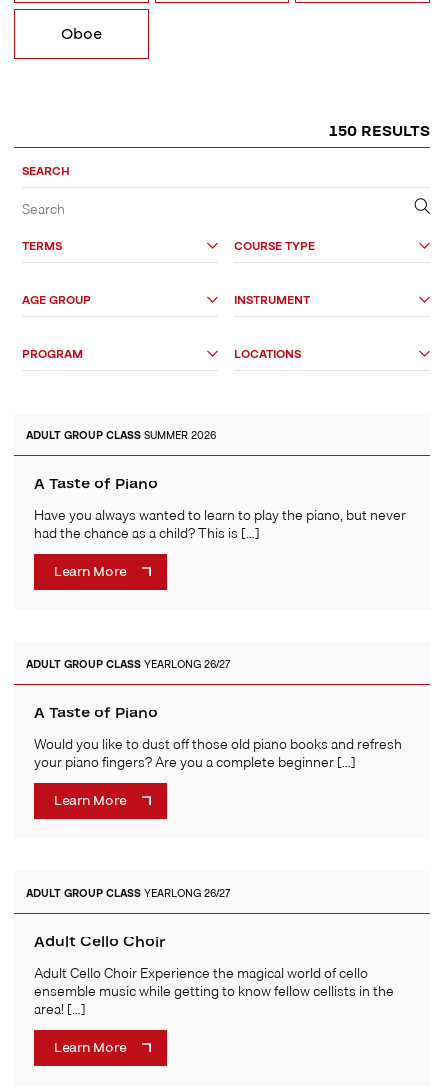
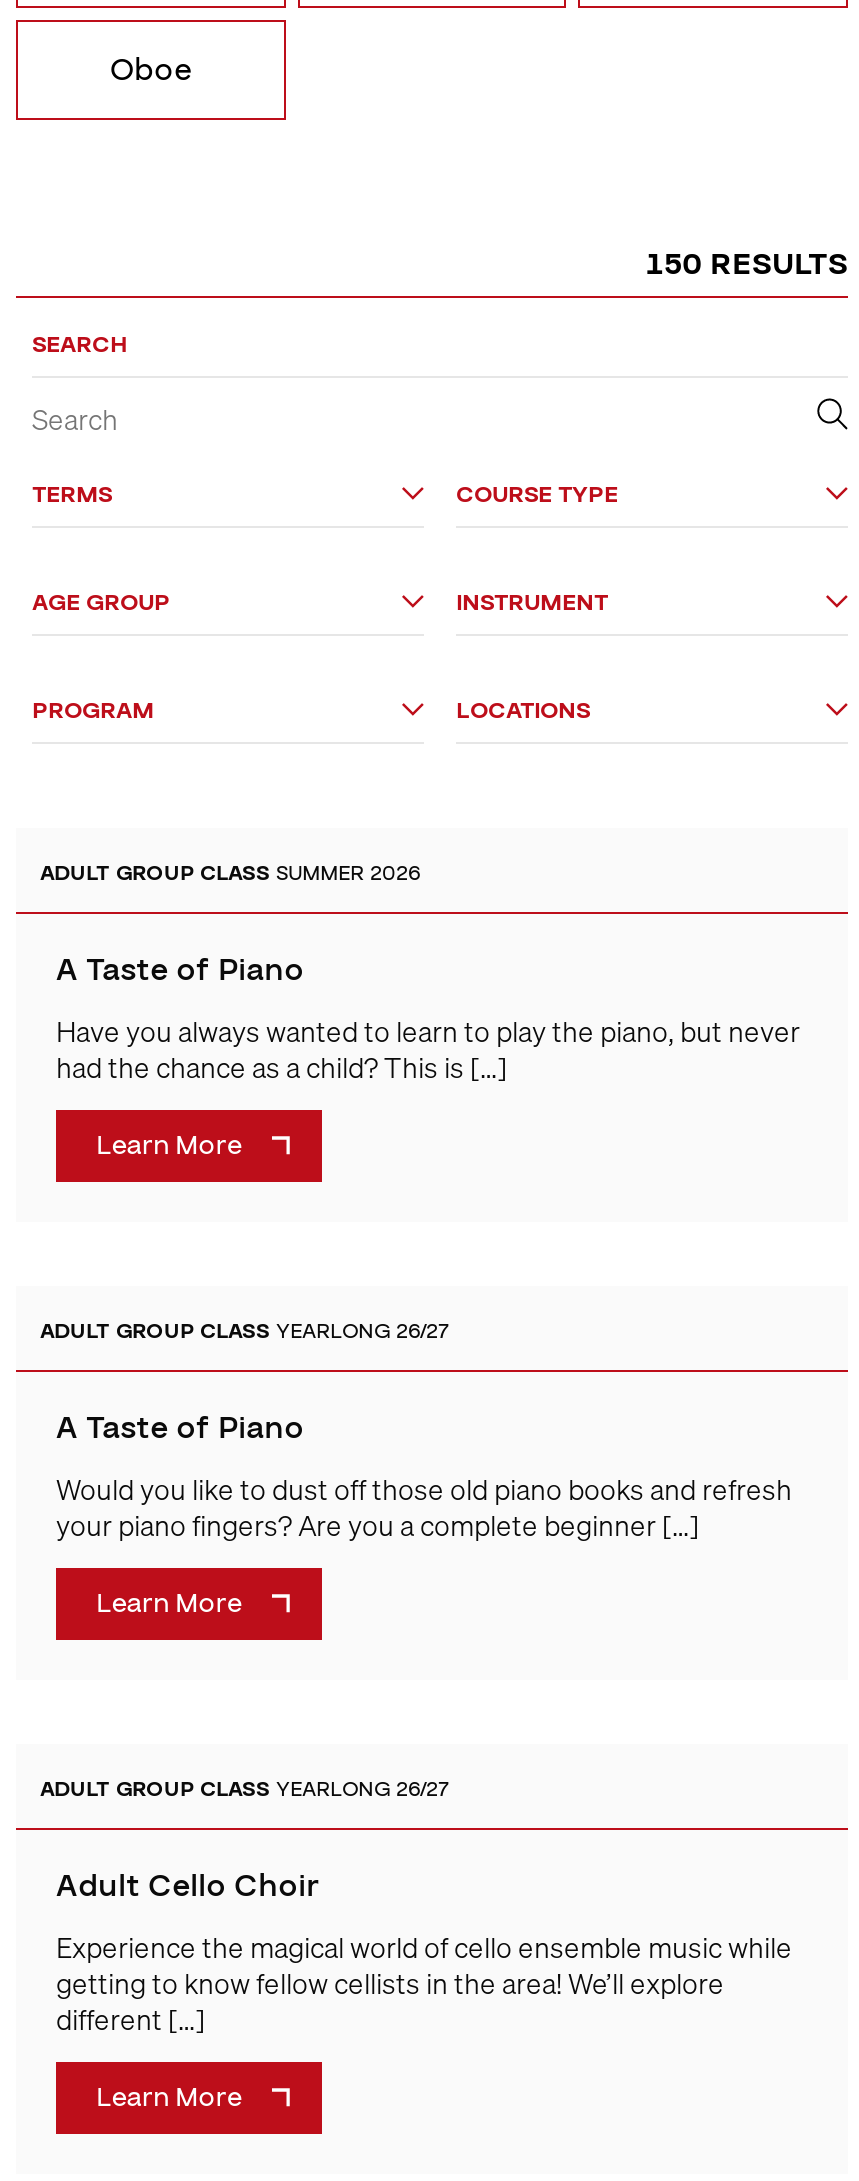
[34,962,394,1020] Adult Cello Choir Experience the magical world of cello | ensemble music while getting to know fellow cellists in the | area! […] -> [56,1925,792,2041] Experience the magical world of cello ensemble music while | getting to know fellow cellists in the area! We’ll explore | different […]

